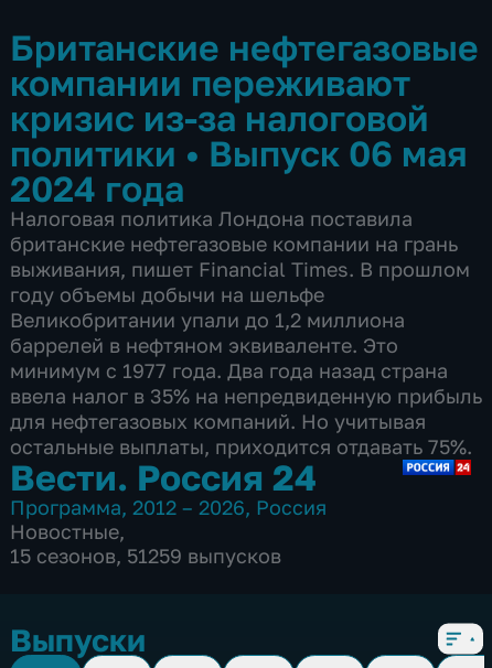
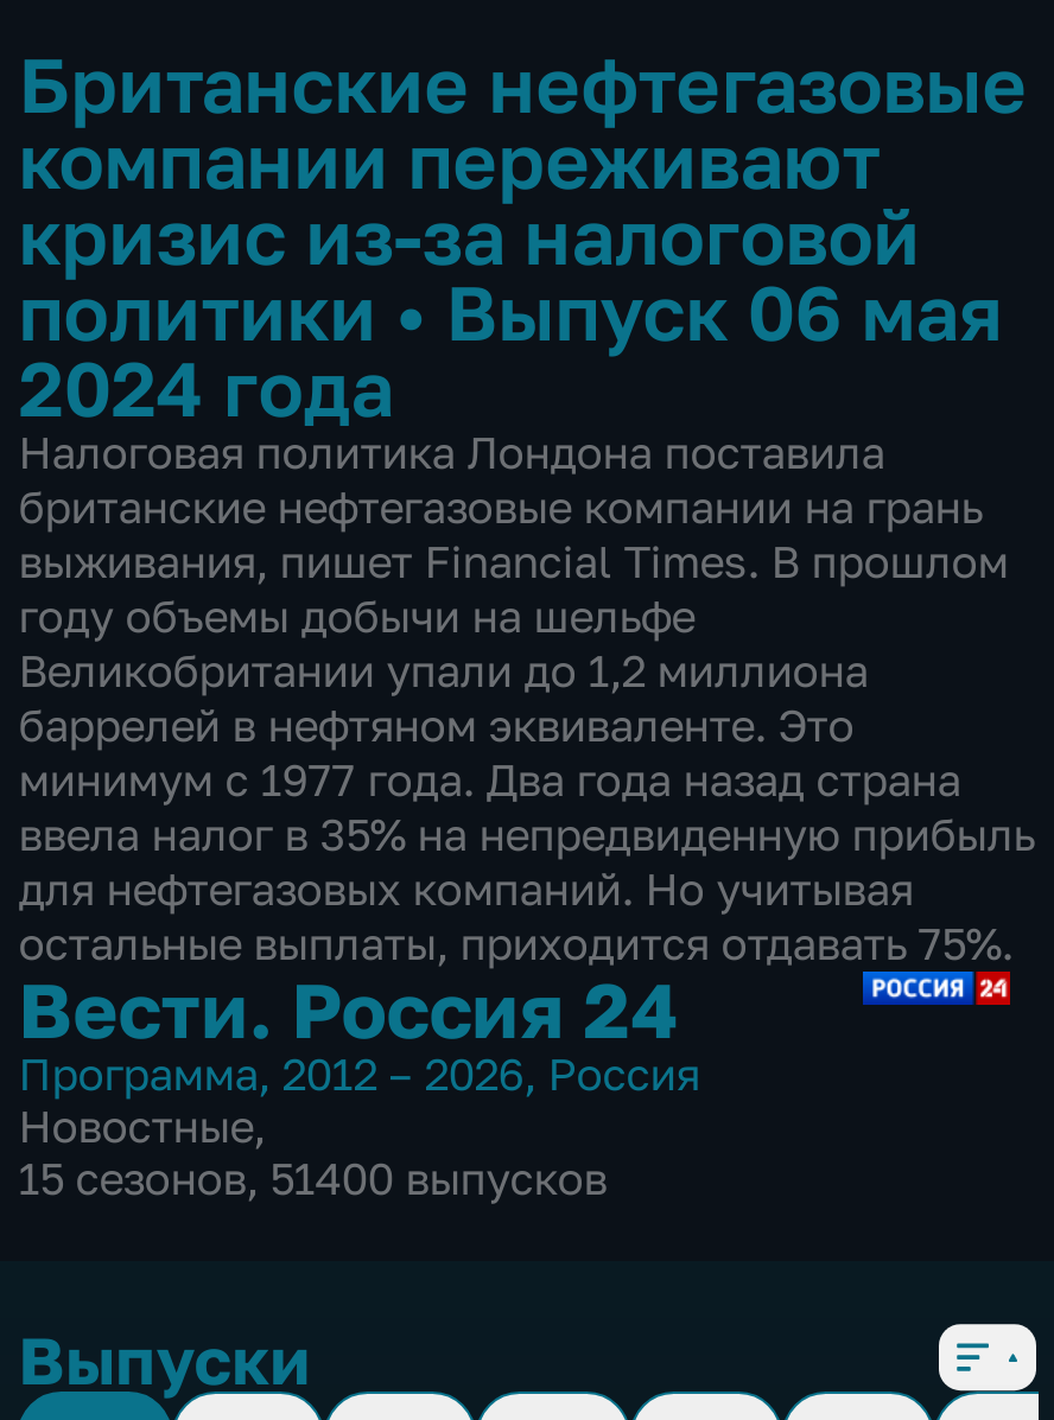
[10,543,282,567] 15 сезонов, 51259 выпусков -> [18,1151,607,1204] 15 сезонов, 51400 выпусков

